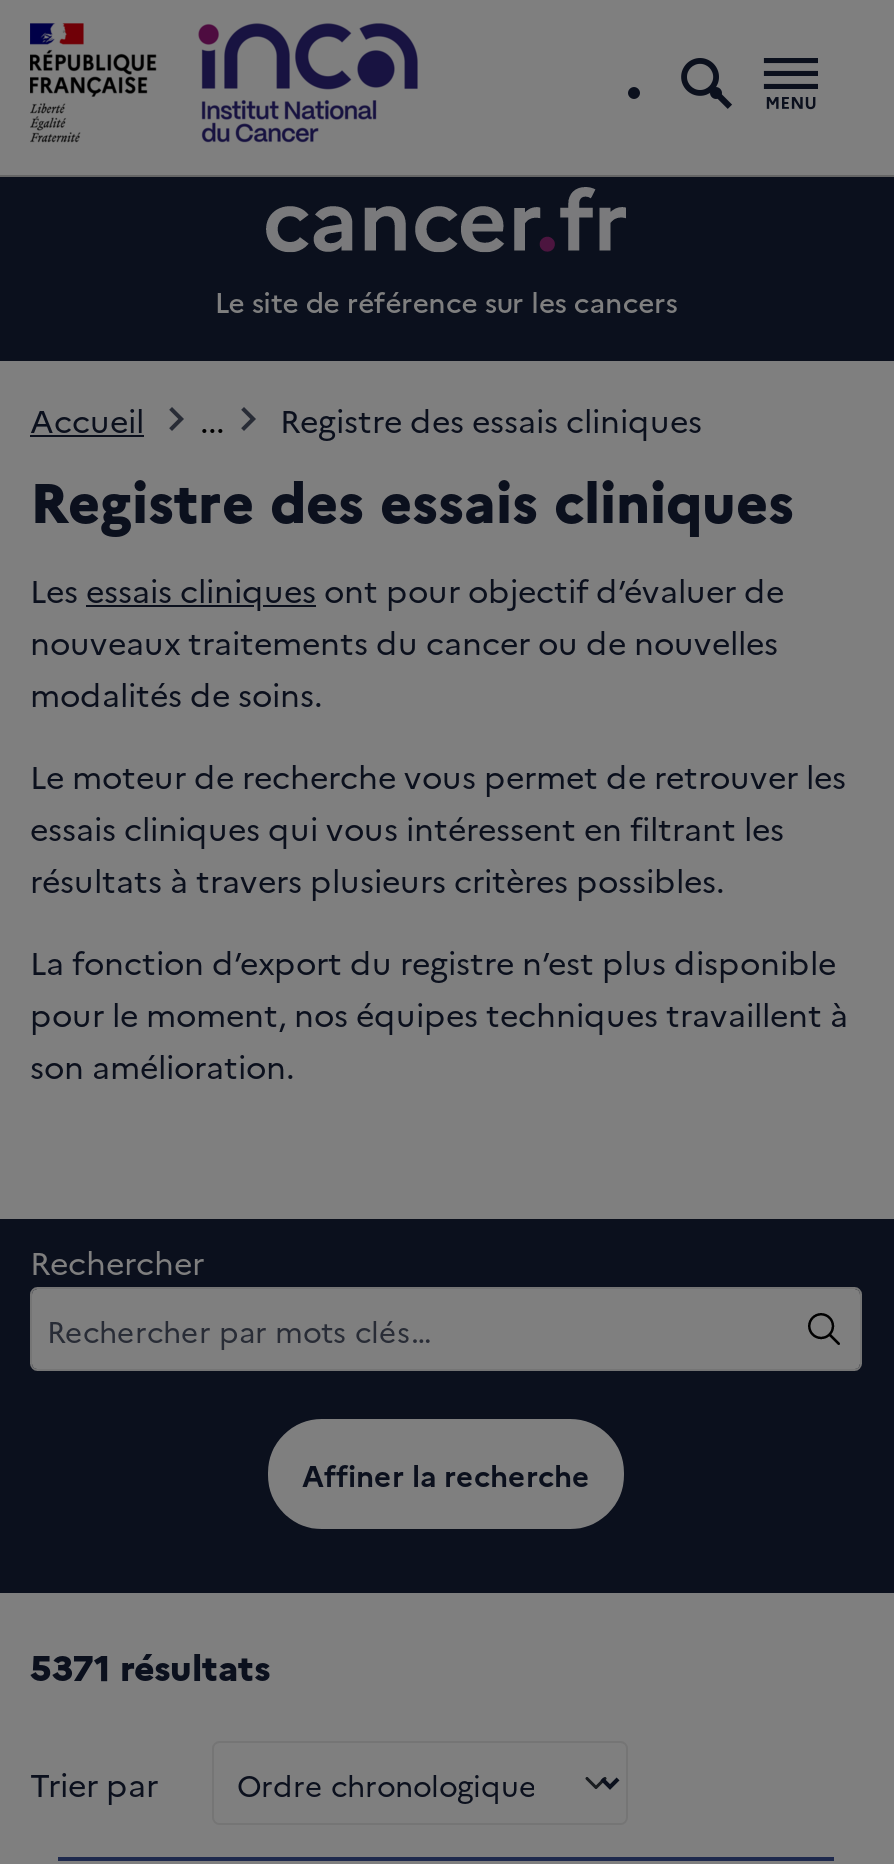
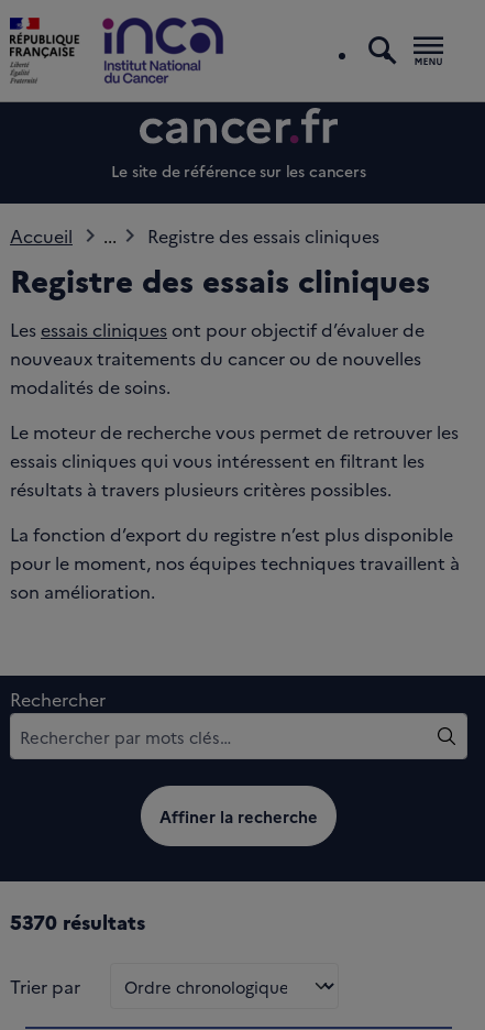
[30,1642,270,1692] 5371 résultats -> [10,908,145,936] 5370 résultats

